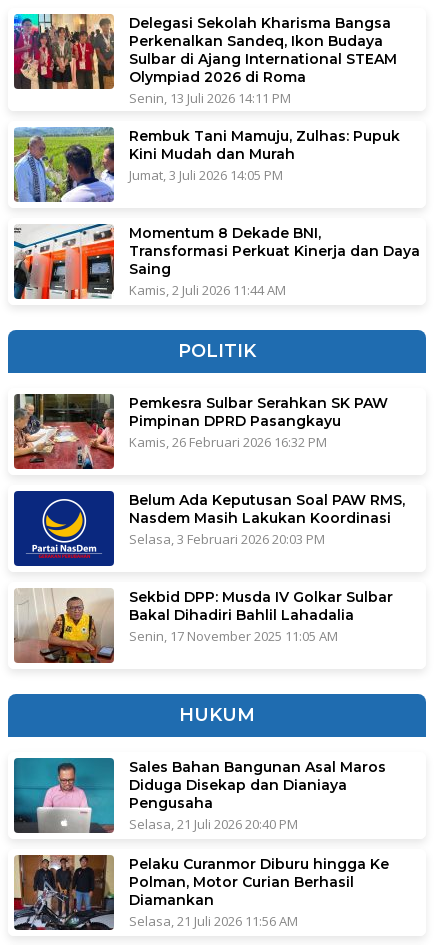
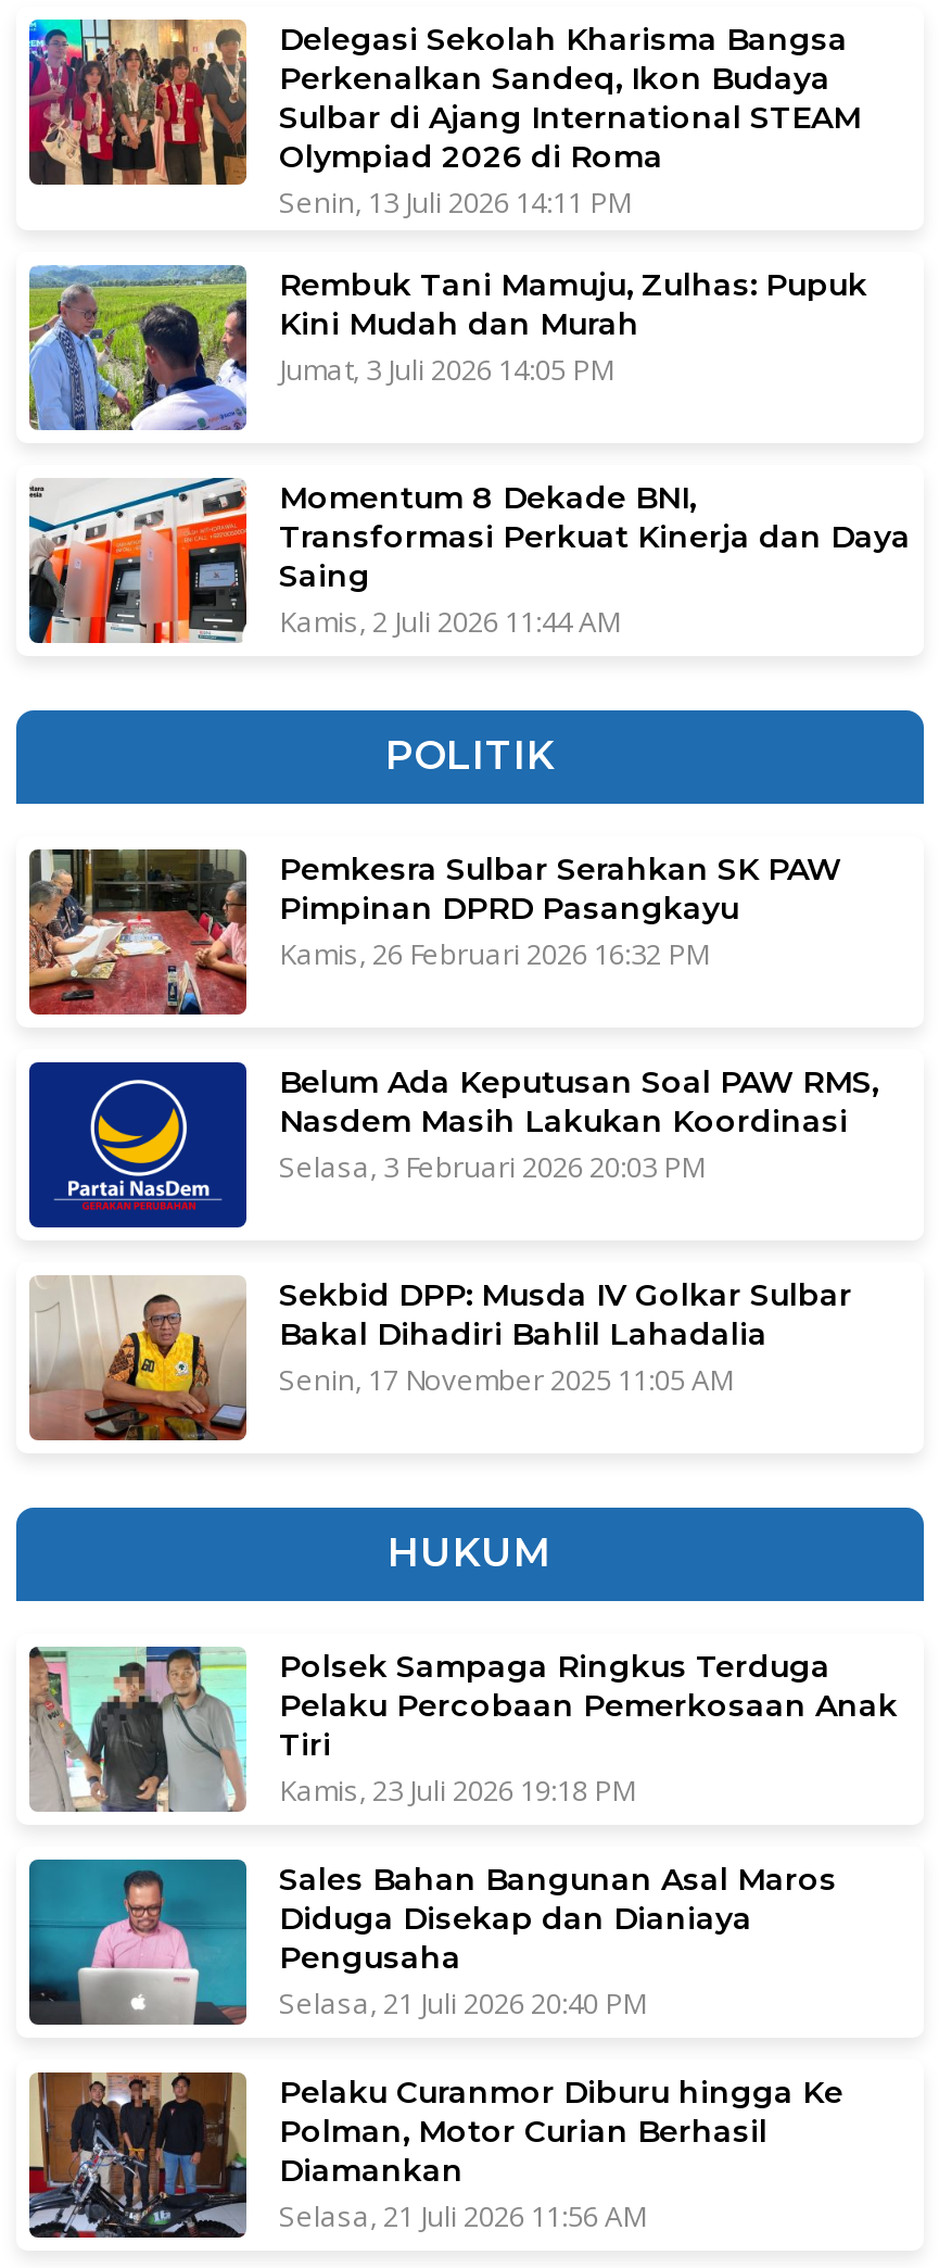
none -> [27,1646,898,1813] [image] | Polsek Sampaga Ringkus Terduga | Pelaku Percobaan Pemerkosaan Anak | Tiri | Kamis, 23 Juli 2026 19:18 PM

